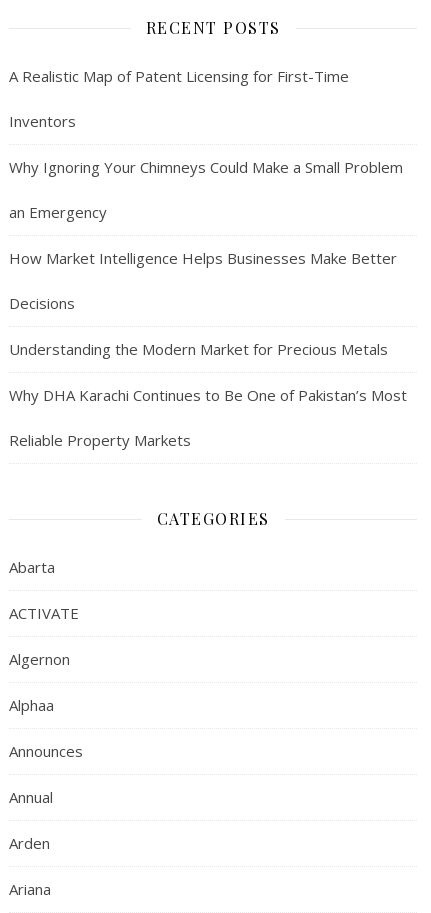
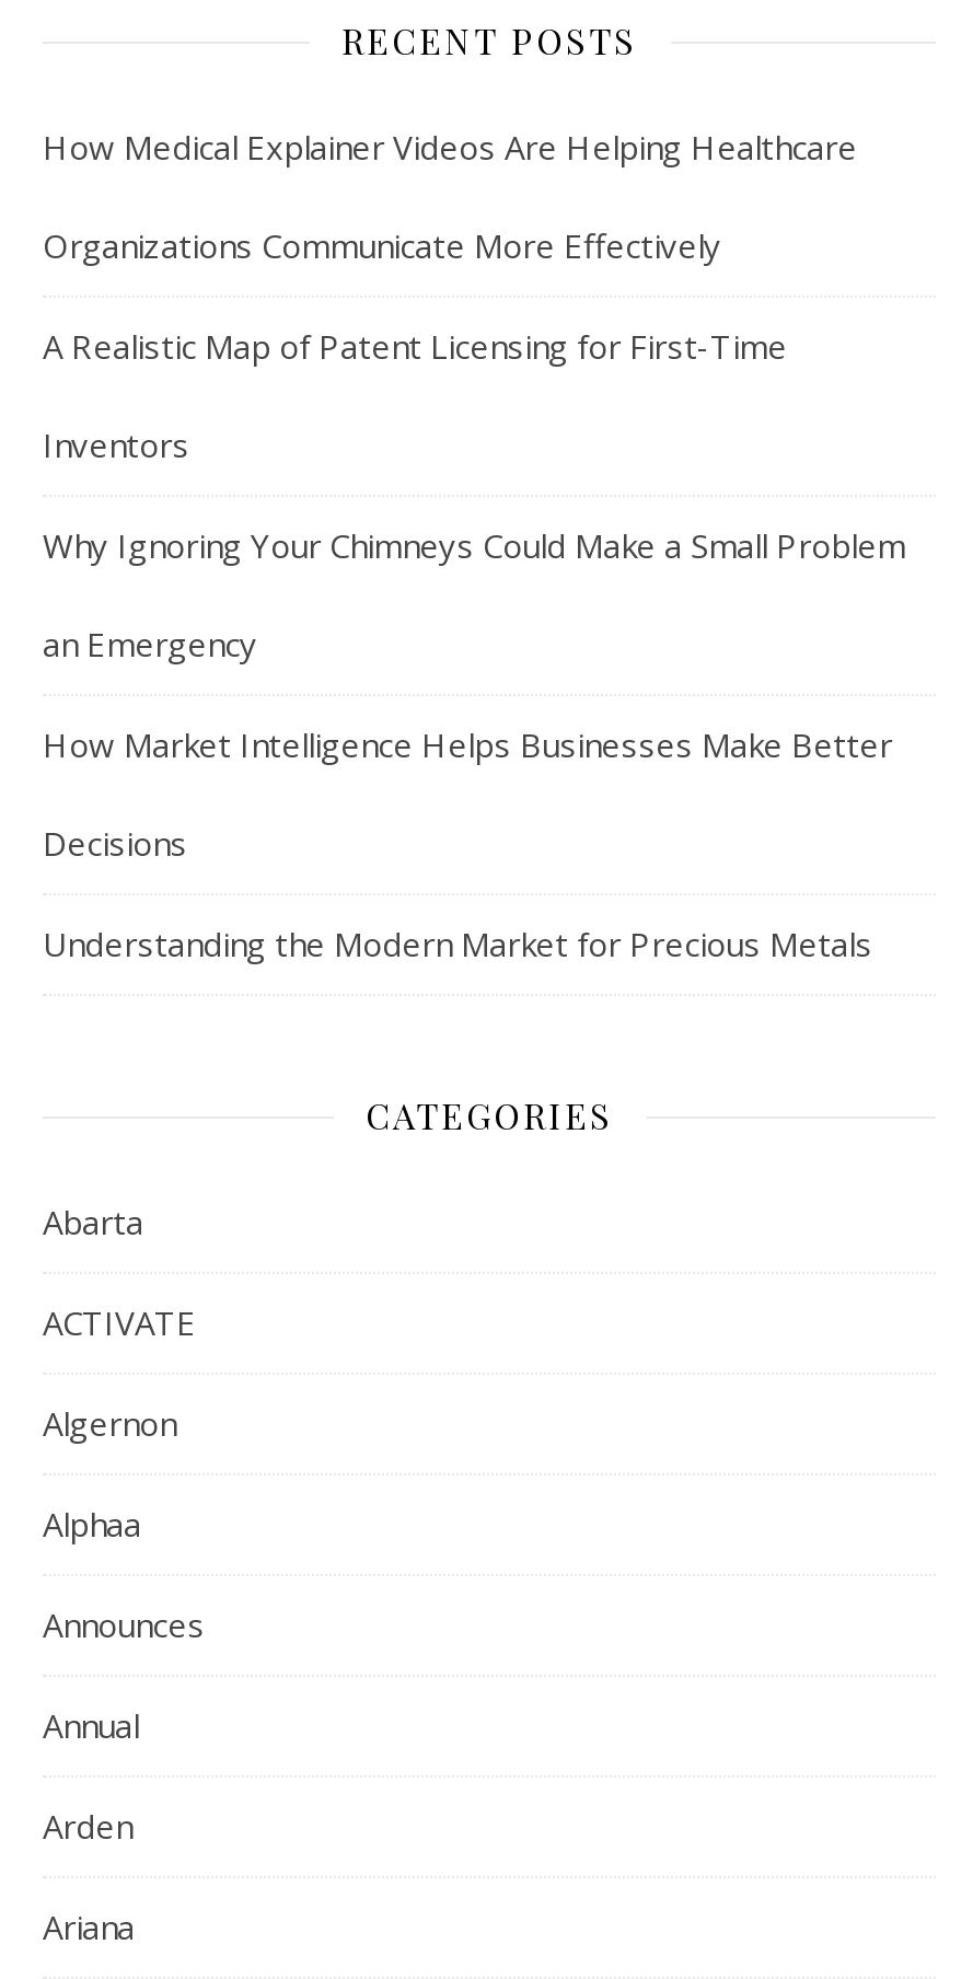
none -> [43,125,857,267] How Medical Explainer Videos Are Helping Healthcare | Organizations Communicate More Effectively
moved [9,66,403,359] -> [43,324,905,966]: A Realistic Map of Patent Licensing for First-Time | Inventors | Why Ignoring Your Chimneys Could Make a Small Problem | an Emergency | How Market Intelligence Helps Businesses Make Better | Decisions | Understanding the Modern Market for Precious Metals
[9,385,407,450] Why DHA Karachi Continues to Be One of Pakistan’s Most | Reliable Property Markets -> none

